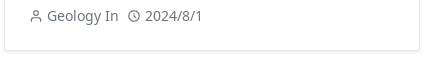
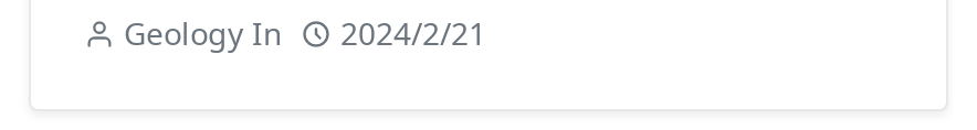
[47,6,203,25] Geology In 2024/8/1 -> [124,12,486,54] Geology In 2024/2/21

